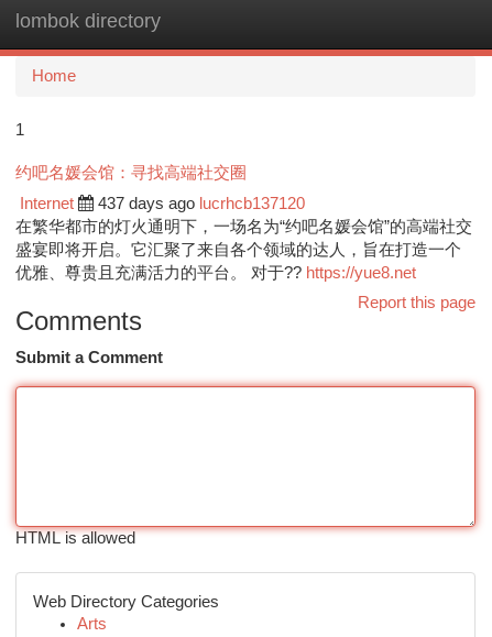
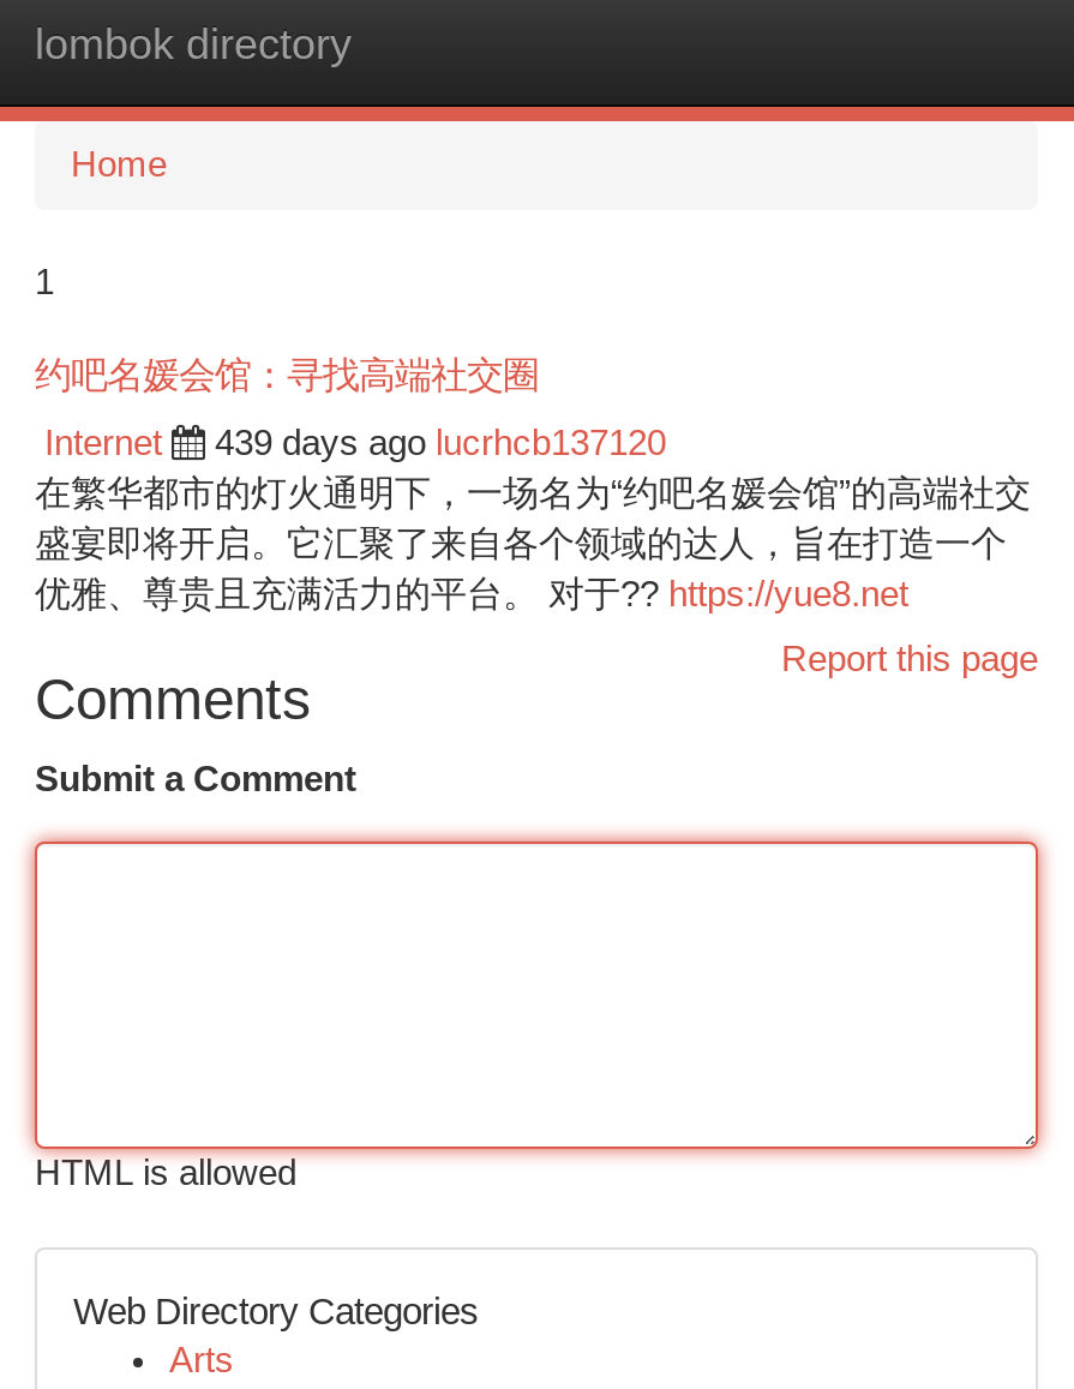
[98,195,305,212] 437 days ago lucrhcb137120 -> [215,424,666,462] 439 days ago lucrhcb137120

